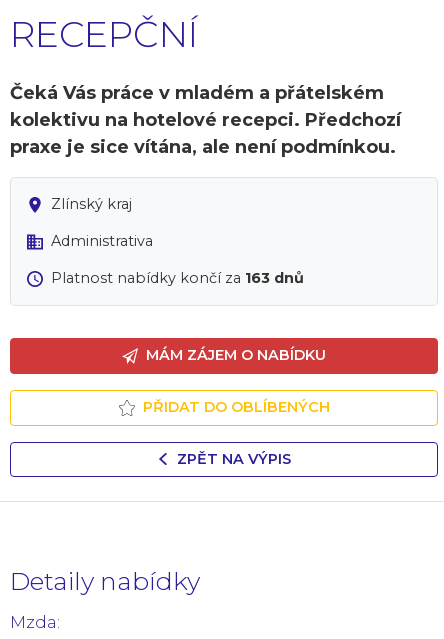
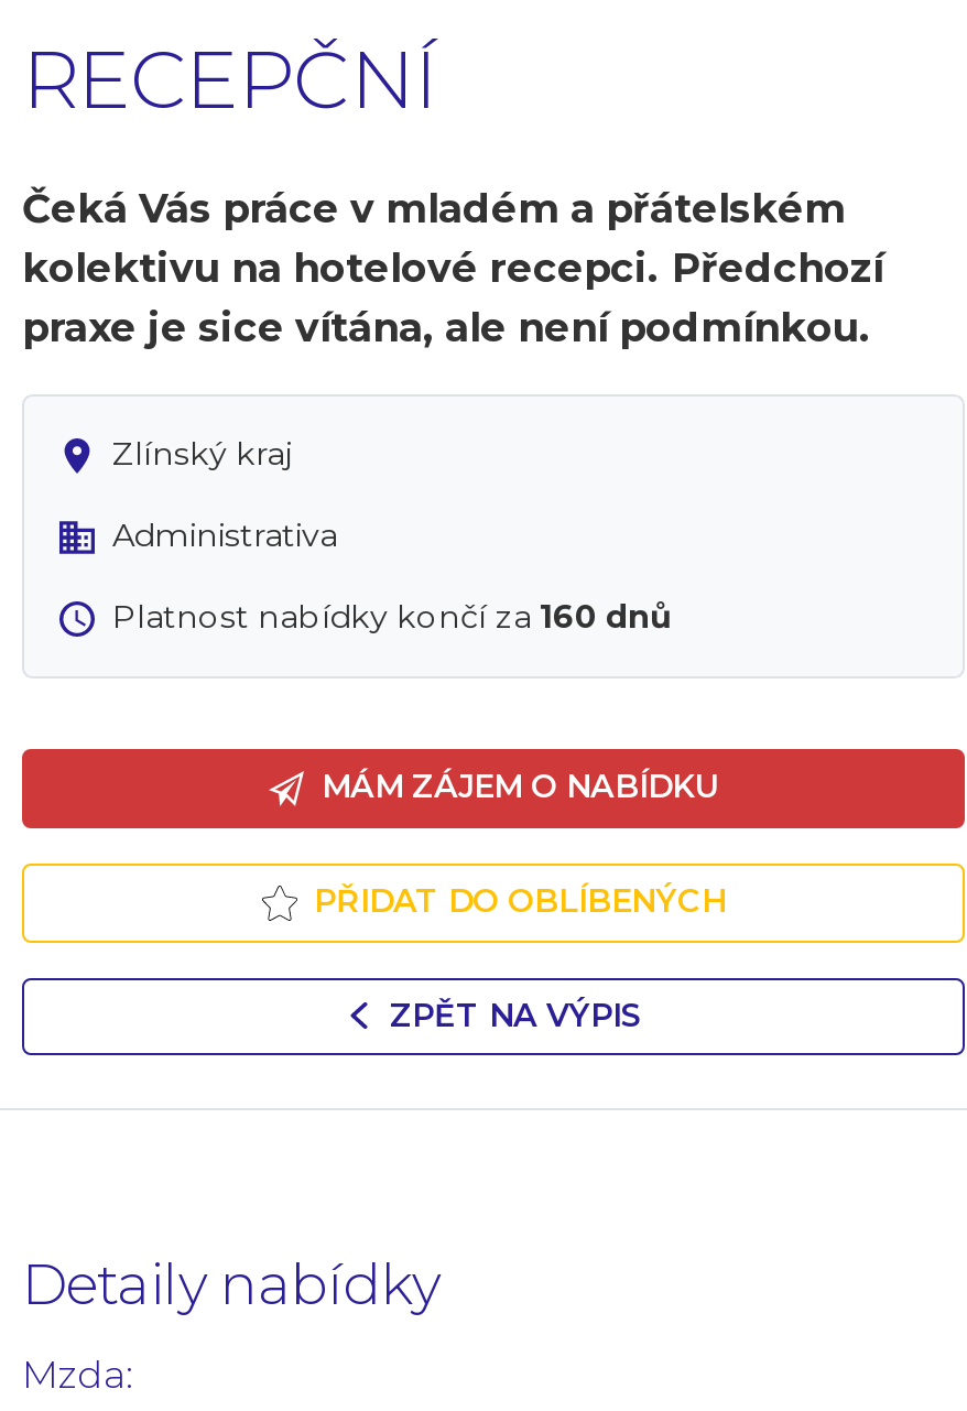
[51,269,304,287] Platnost nabídky končí za 163 dnů -> [112,597,672,637] Platnost nabídky končí za 160 dnů

